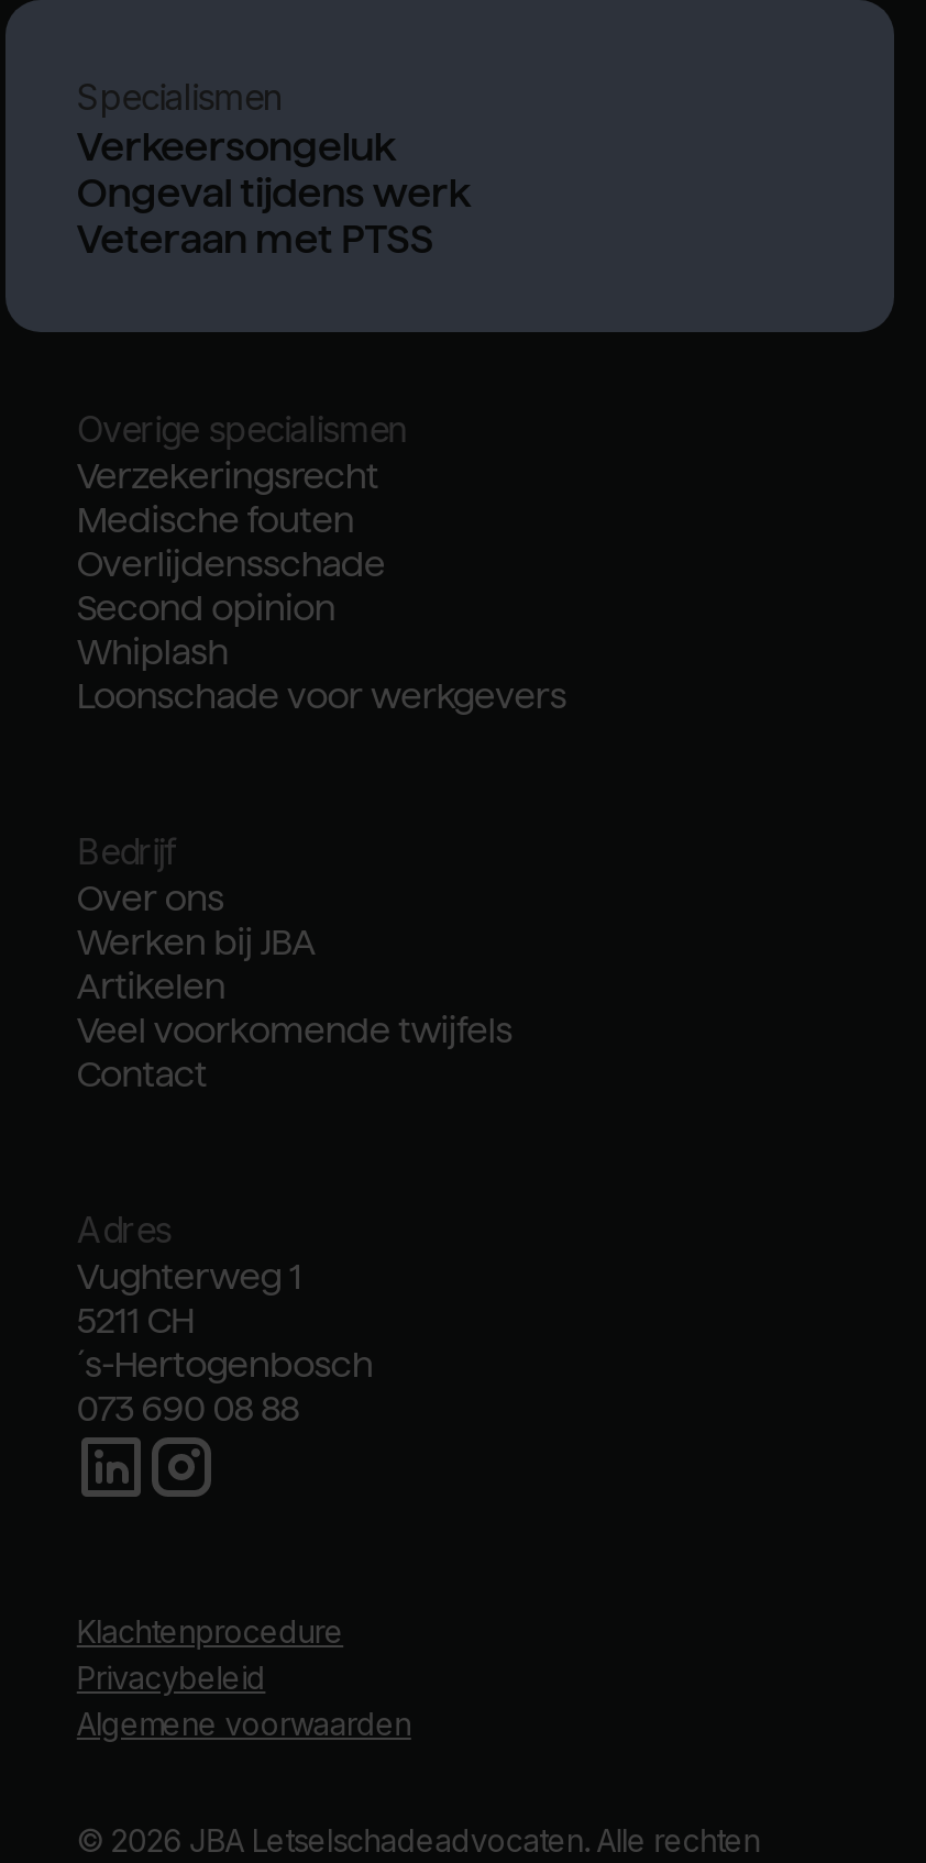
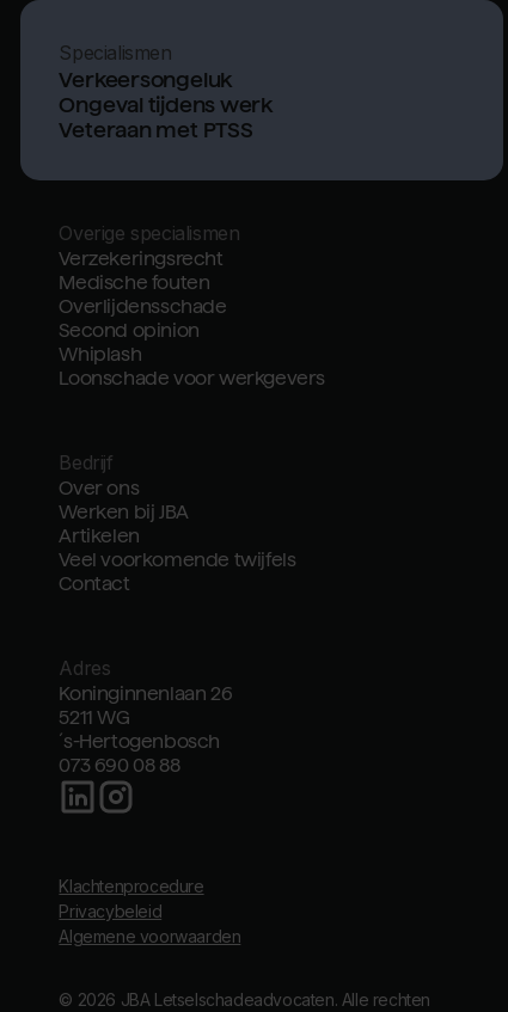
[77,1256,302,1342] Vughterweg 1 | 5211 CH -> [59,682,232,729] Koninginnenlaan 26 | 5211 WG

